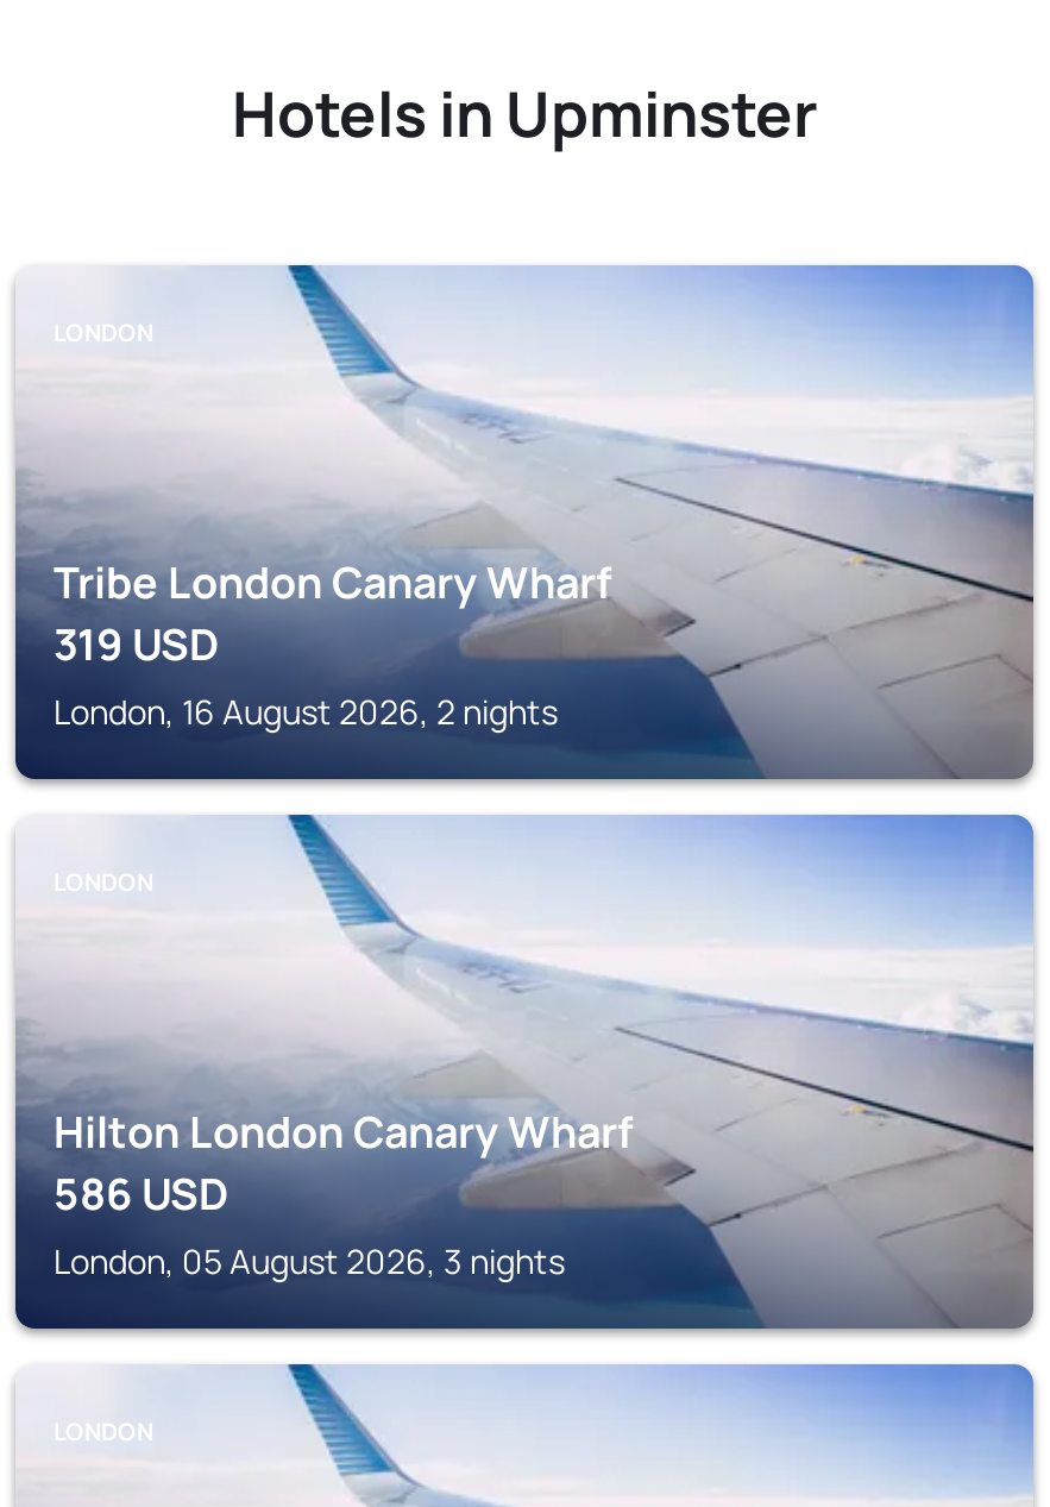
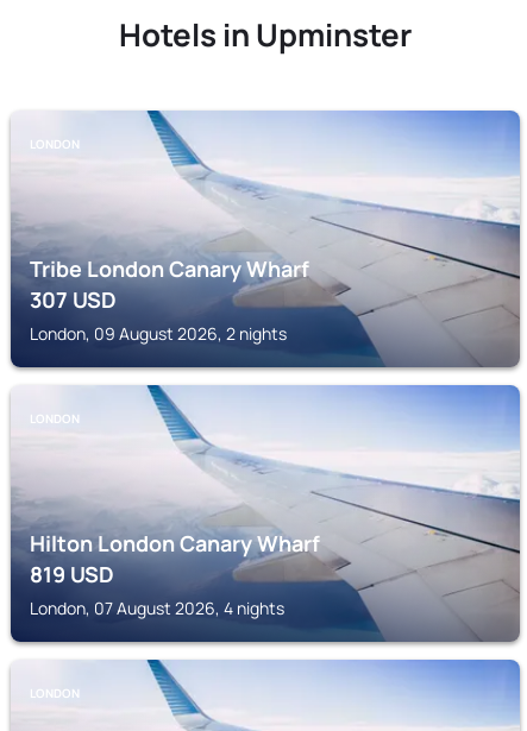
[54,615,220,672] 319 USD -> [30,285,117,314] 307 USD
[54,689,558,734] London, 16 August 2026, 2 nights -> [30,322,287,345] London, 09 August 2026, 2 nights
[54,1164,230,1222] 586 USD -> [30,560,114,588] 819 USD
[54,1238,565,1283] London, 05 August 2026, 3 nights -> [30,597,284,619] London, 07 August 2026, 4 nights

